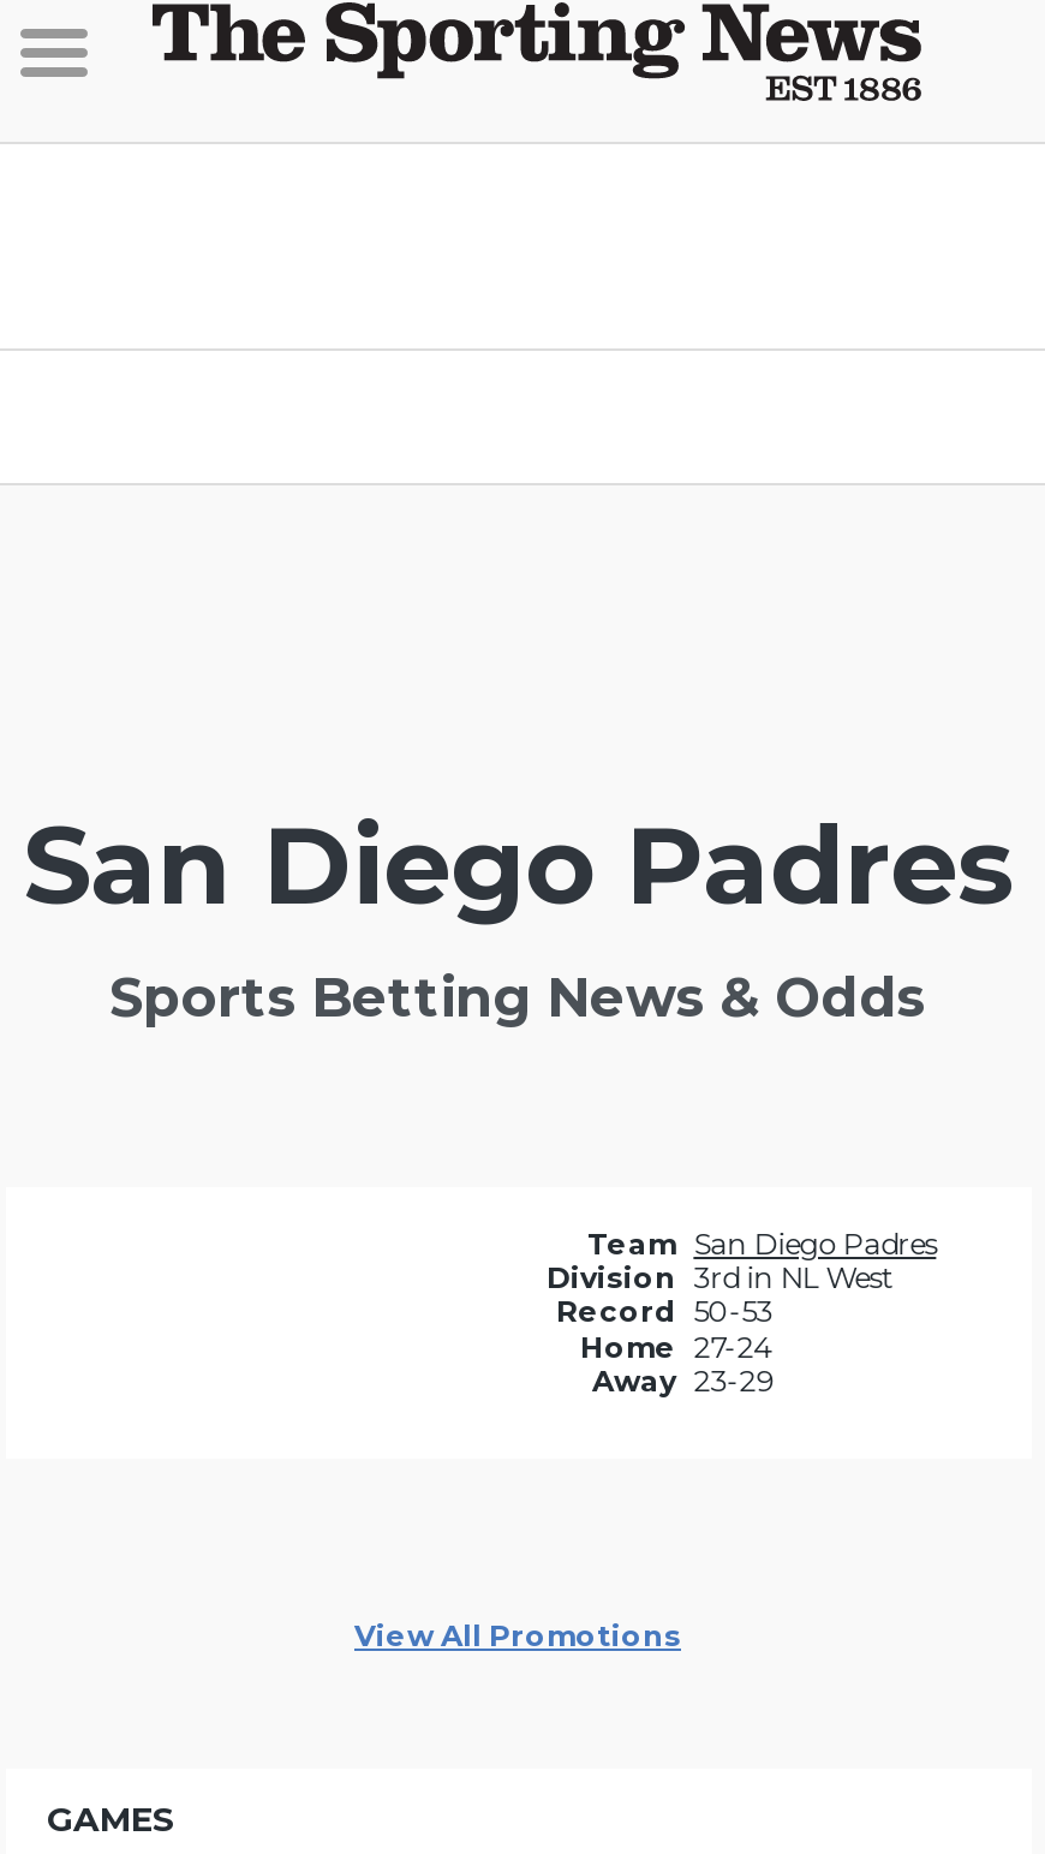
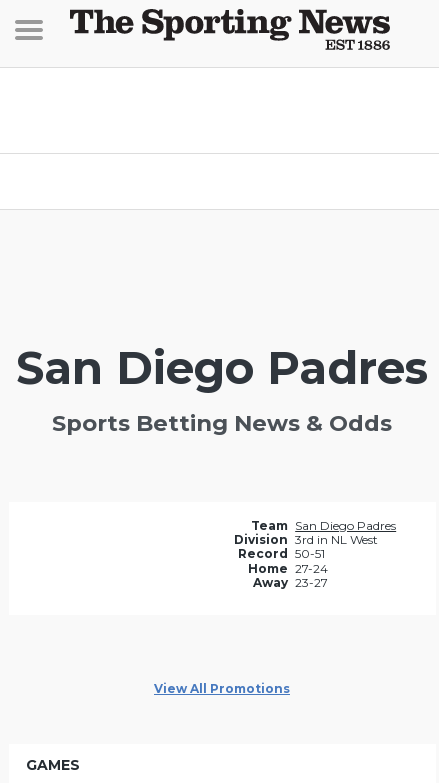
[556,1294,773,1330] Record 50-53 -> [238,546,325,561] Record 50-51
[592,1363,773,1399] Away 23-29 -> [253,575,328,590] Away 23-27

